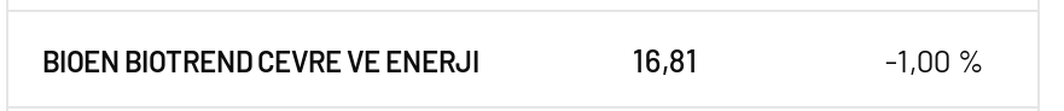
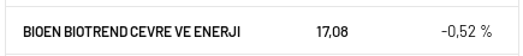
[633,40,698,78] 16,81 -> [317,21,349,40] 17,08
[885,40,984,78] -1,00 % -> [441,21,493,40] -0,52 %

